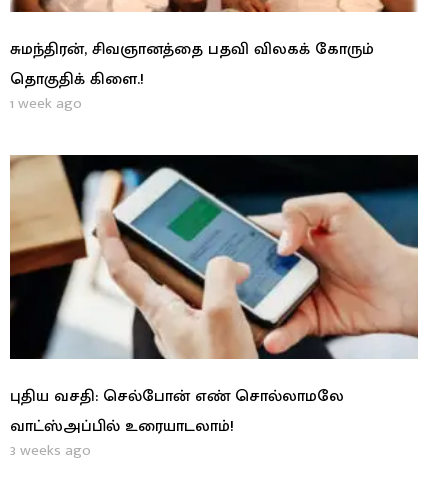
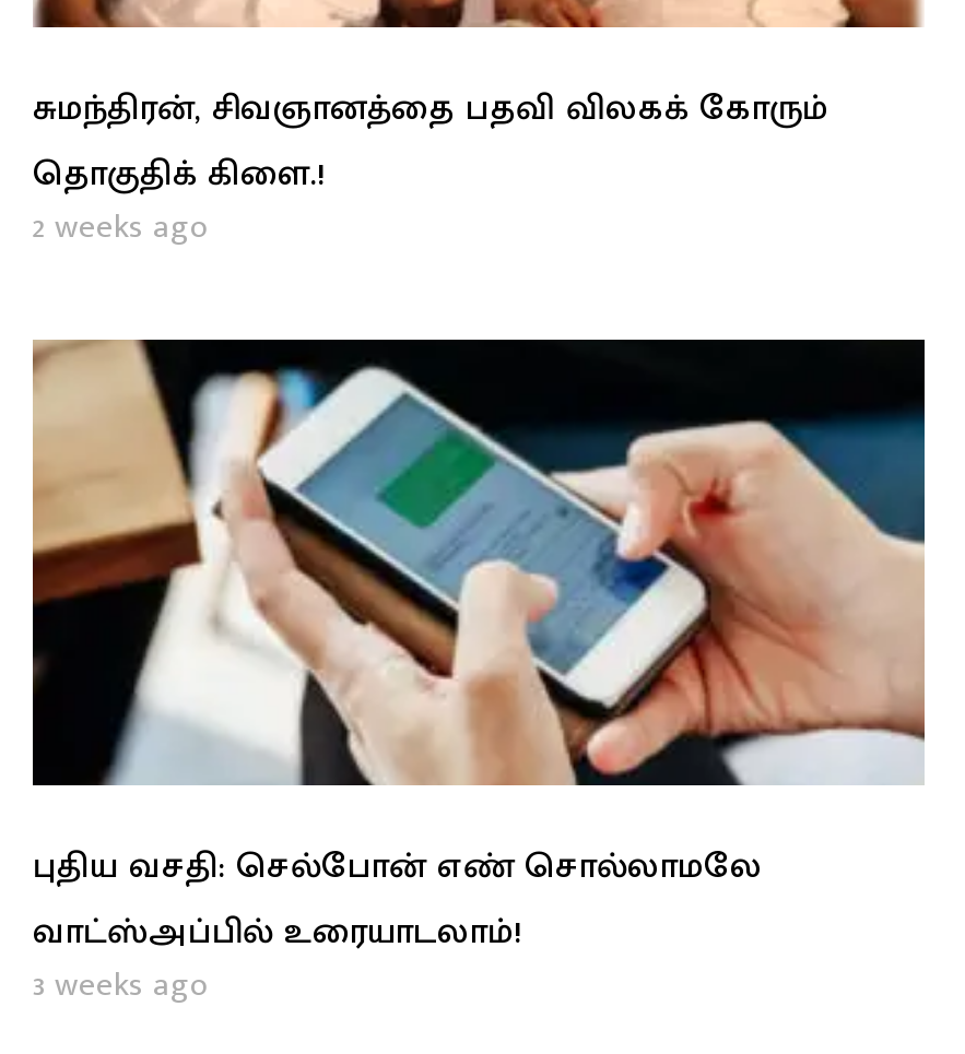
[10,91,82,116] 1 week ago -> [33,200,210,254] 2 weeks ago

